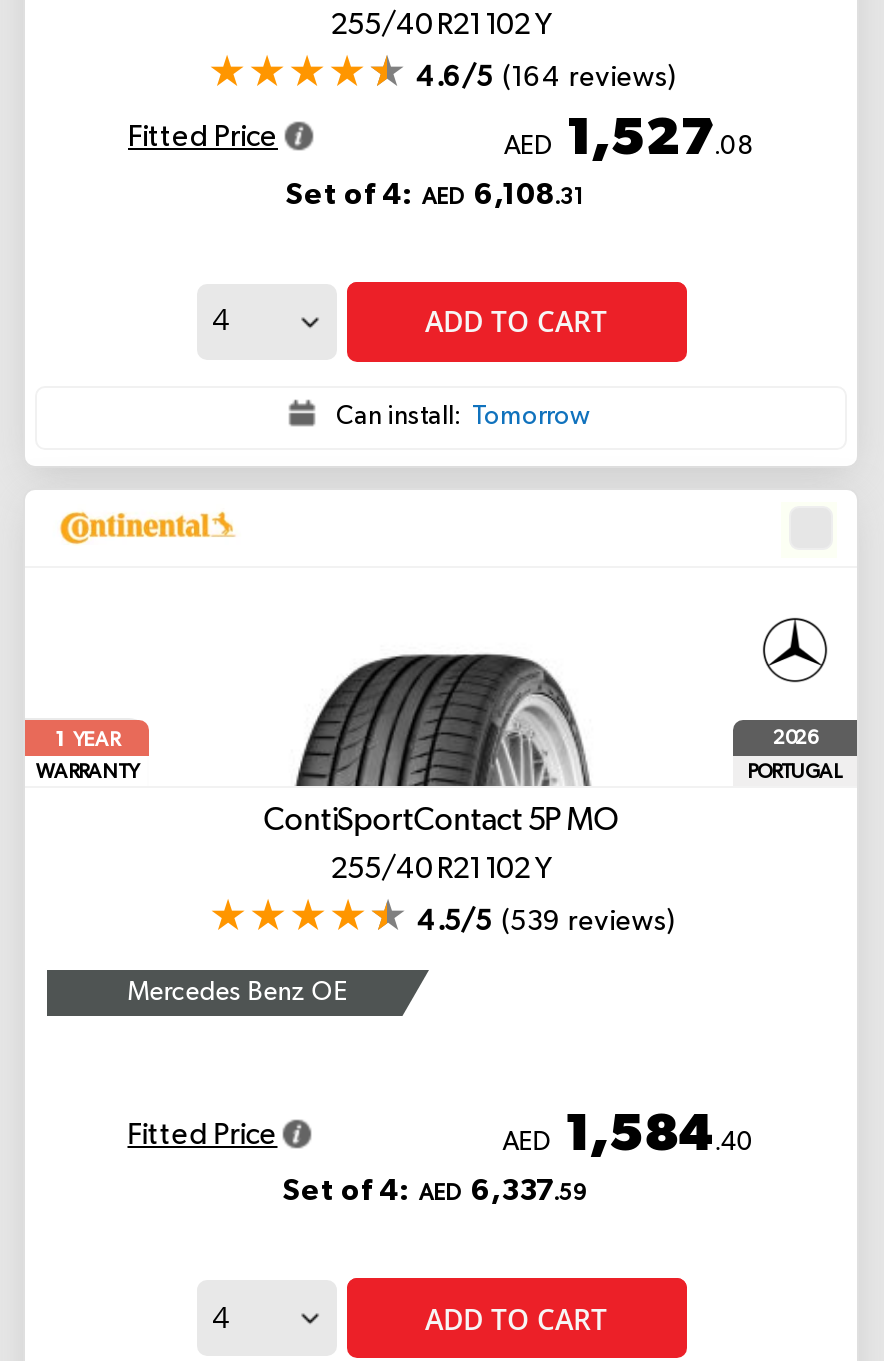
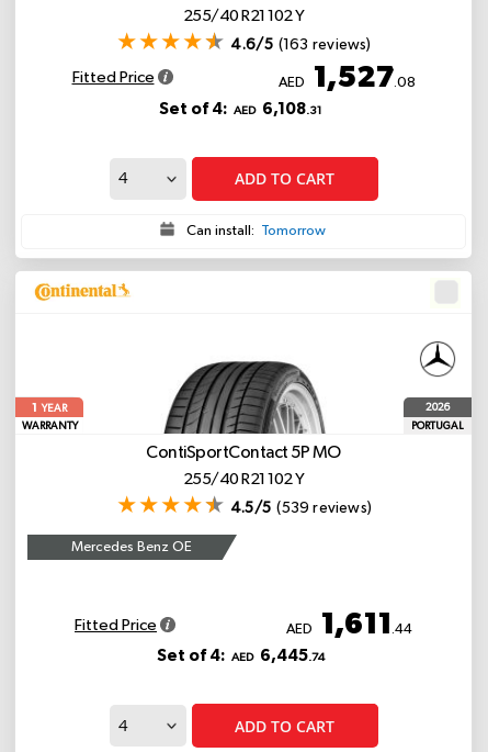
[416,63,676,91] 4.6/5 (164 reviews) -> [231,37,371,52] 4.6/5 (163 reviews)
[503,1102,755,1160] AED 1,584.40 -> [286,607,412,639] AED 1,611.44
[283,1176,587,1206] Set of 4: AED 6,337.59 -> [156,648,324,664] Set of 4: AED 6,445.74

